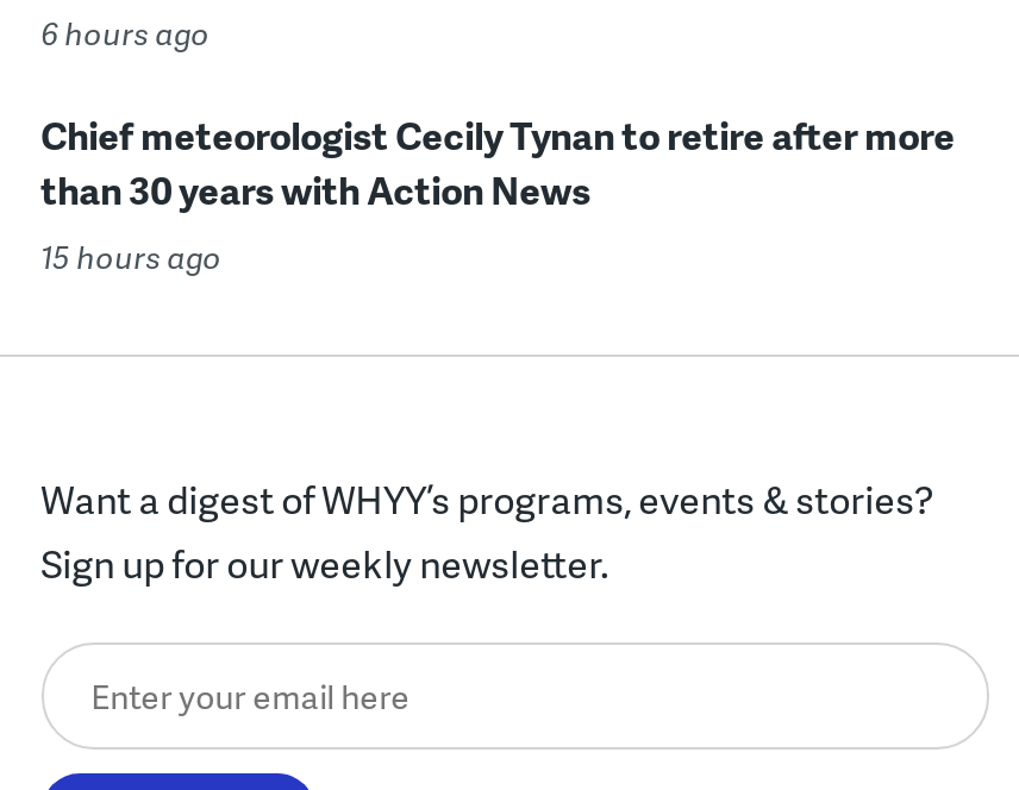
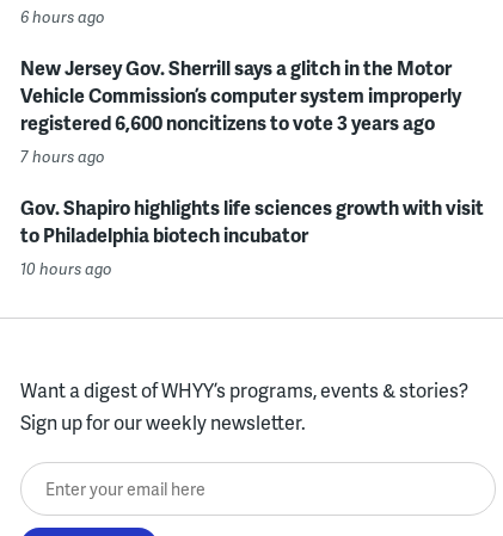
[41,107,955,278] Chief meteorologist Cecily Tynan to retire after more | than 30 years with Action News | 15 hours ago -> [20,53,483,279] New Jersey Gov. Sherrill says a glitch in the Motor | Vehicle Commission’s computer system improperly | registered 6,600 noncitizens to vote 3 years ago | 7 hours ago | Gov. Shapiro highlights life sciences growth with visit | to Philadelphia biotech incubator | 10 hours ago

